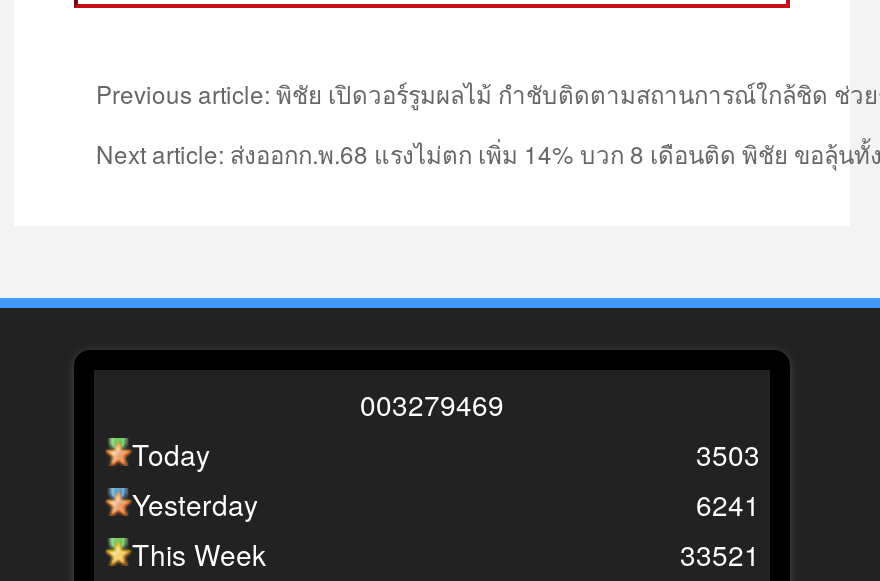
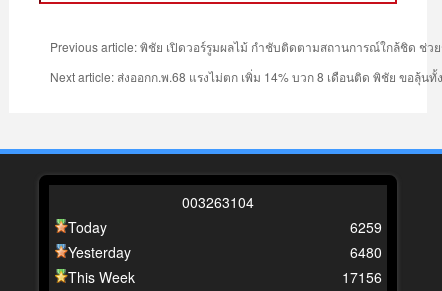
[360,384,504,424] 003279469 -> [182,192,254,212] 003263104
[696,434,760,474] 3503 -> [350,217,382,237] 6259
[696,484,760,524] 6241 -> [350,242,382,262] 6480
[680,534,760,574] 33521 -> [342,267,382,287] 17156

